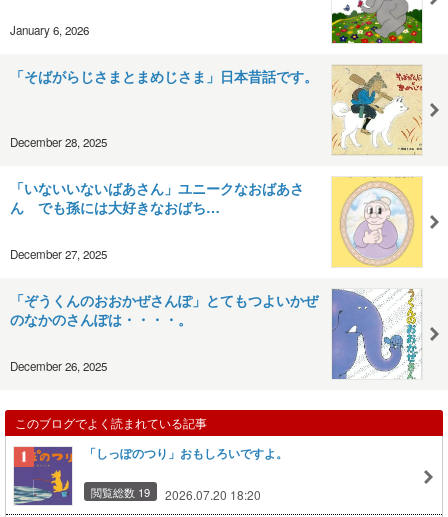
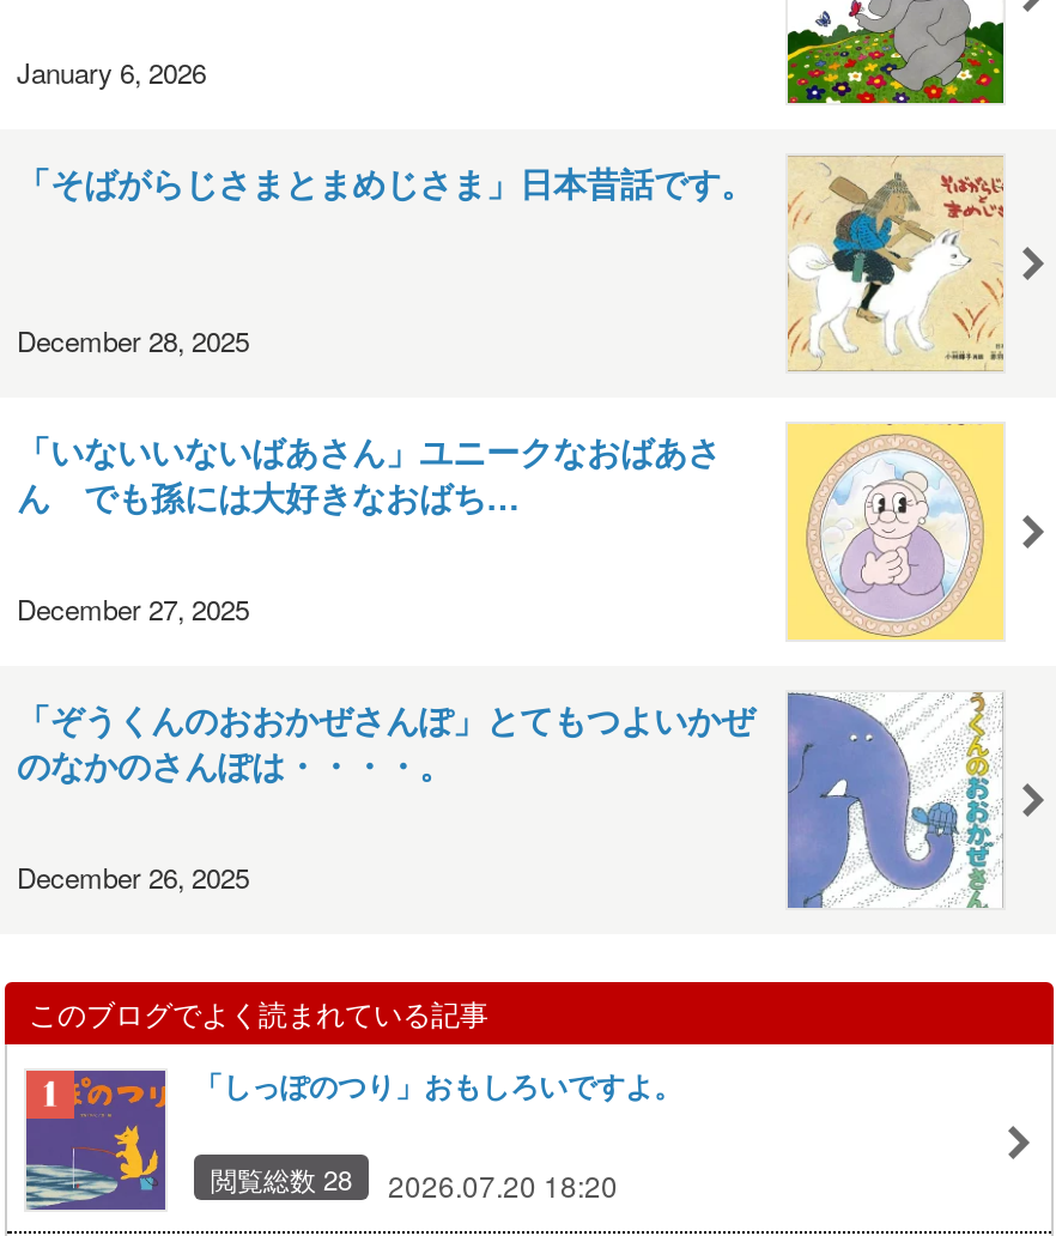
[91,484,261,503] 閲覧総数 19 2026.07.20 18:20 -> [211,1159,618,1204] 閲覧総数 28 2026.07.20 18:20

